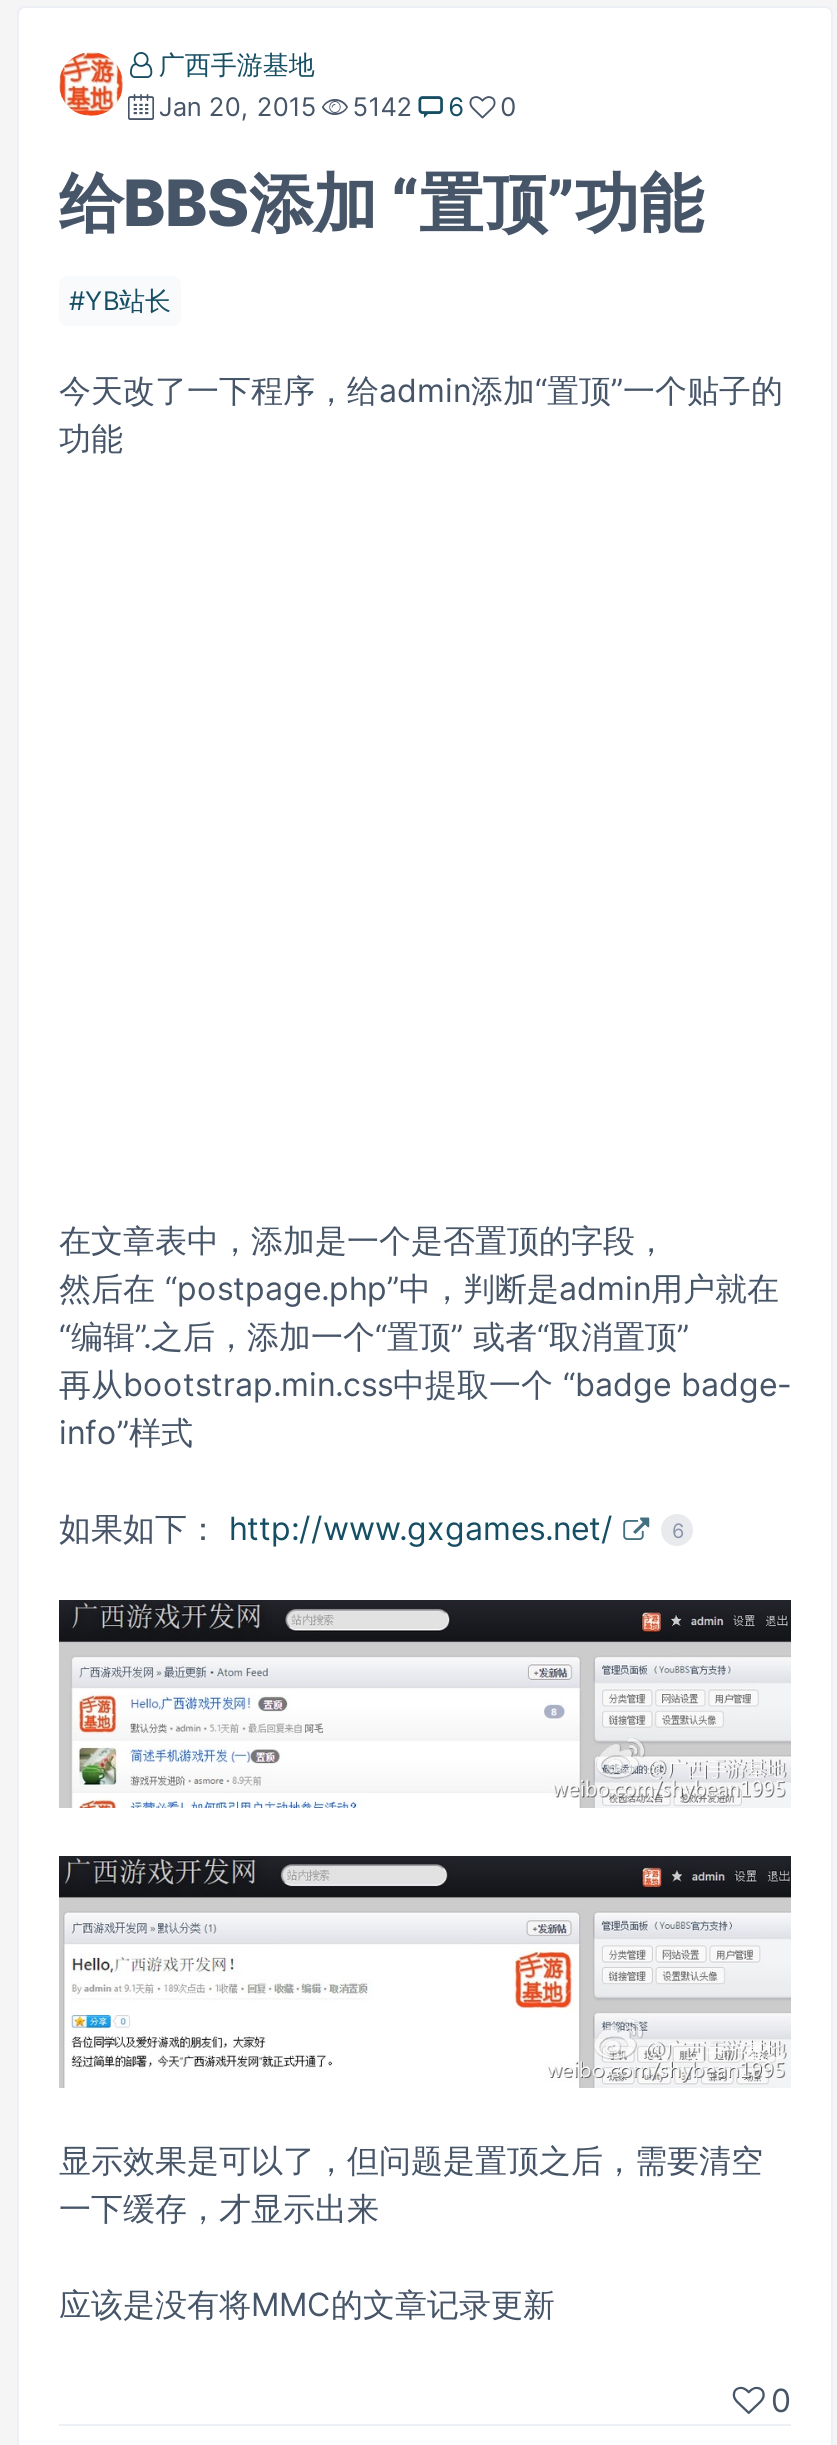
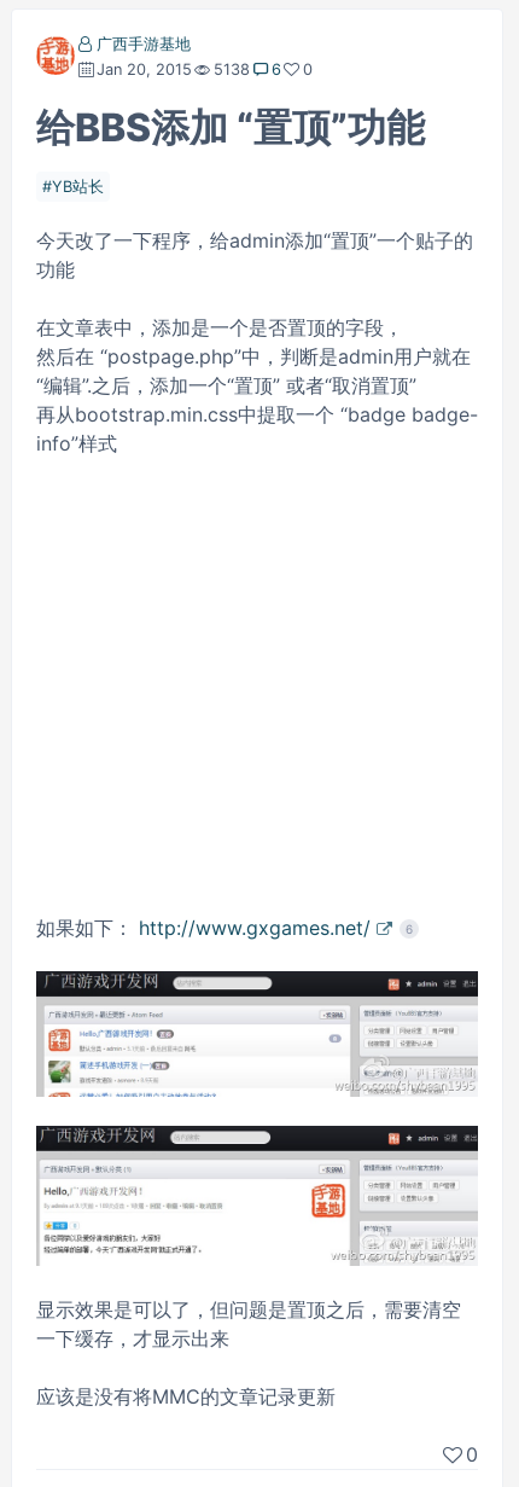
[159,92,516,122] Jan 20, 2015 5142 6 0 -> [96,60,312,79] Jan 20, 2015 5138 6 0
moved [59,1220,791,1452] -> [36,315,478,455]: 在文章表中，添加是一个是否置顶的字段， | 然后在 “postpage.php”中，判断是admin用户就在 | “编辑”.之后，添加一个“置顶” 或者“取消置顶” | 再从bootstrap.min.css中提取一个 “badge badge- | info”样式

